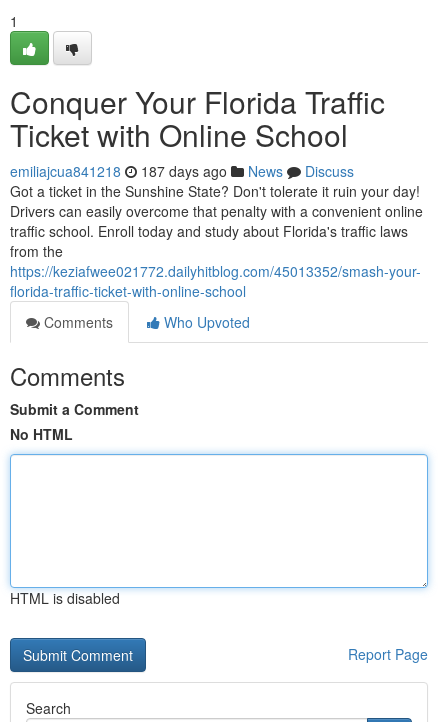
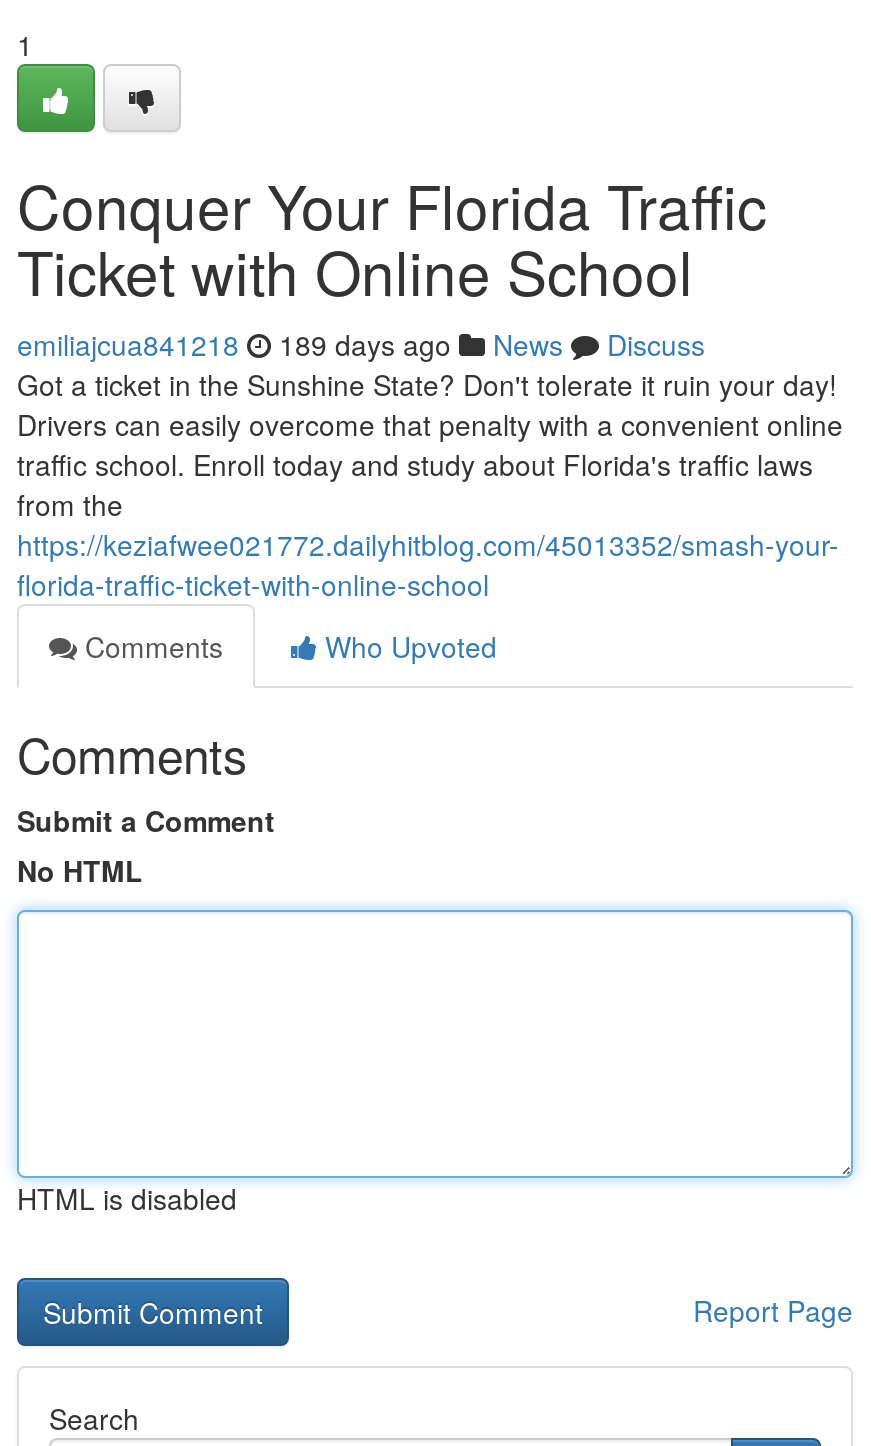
[10,161,354,181] emiliajcua841218 187 days ago News Discuss -> [17,324,705,364] emiliajcua841218 189 days ago News Discuss

